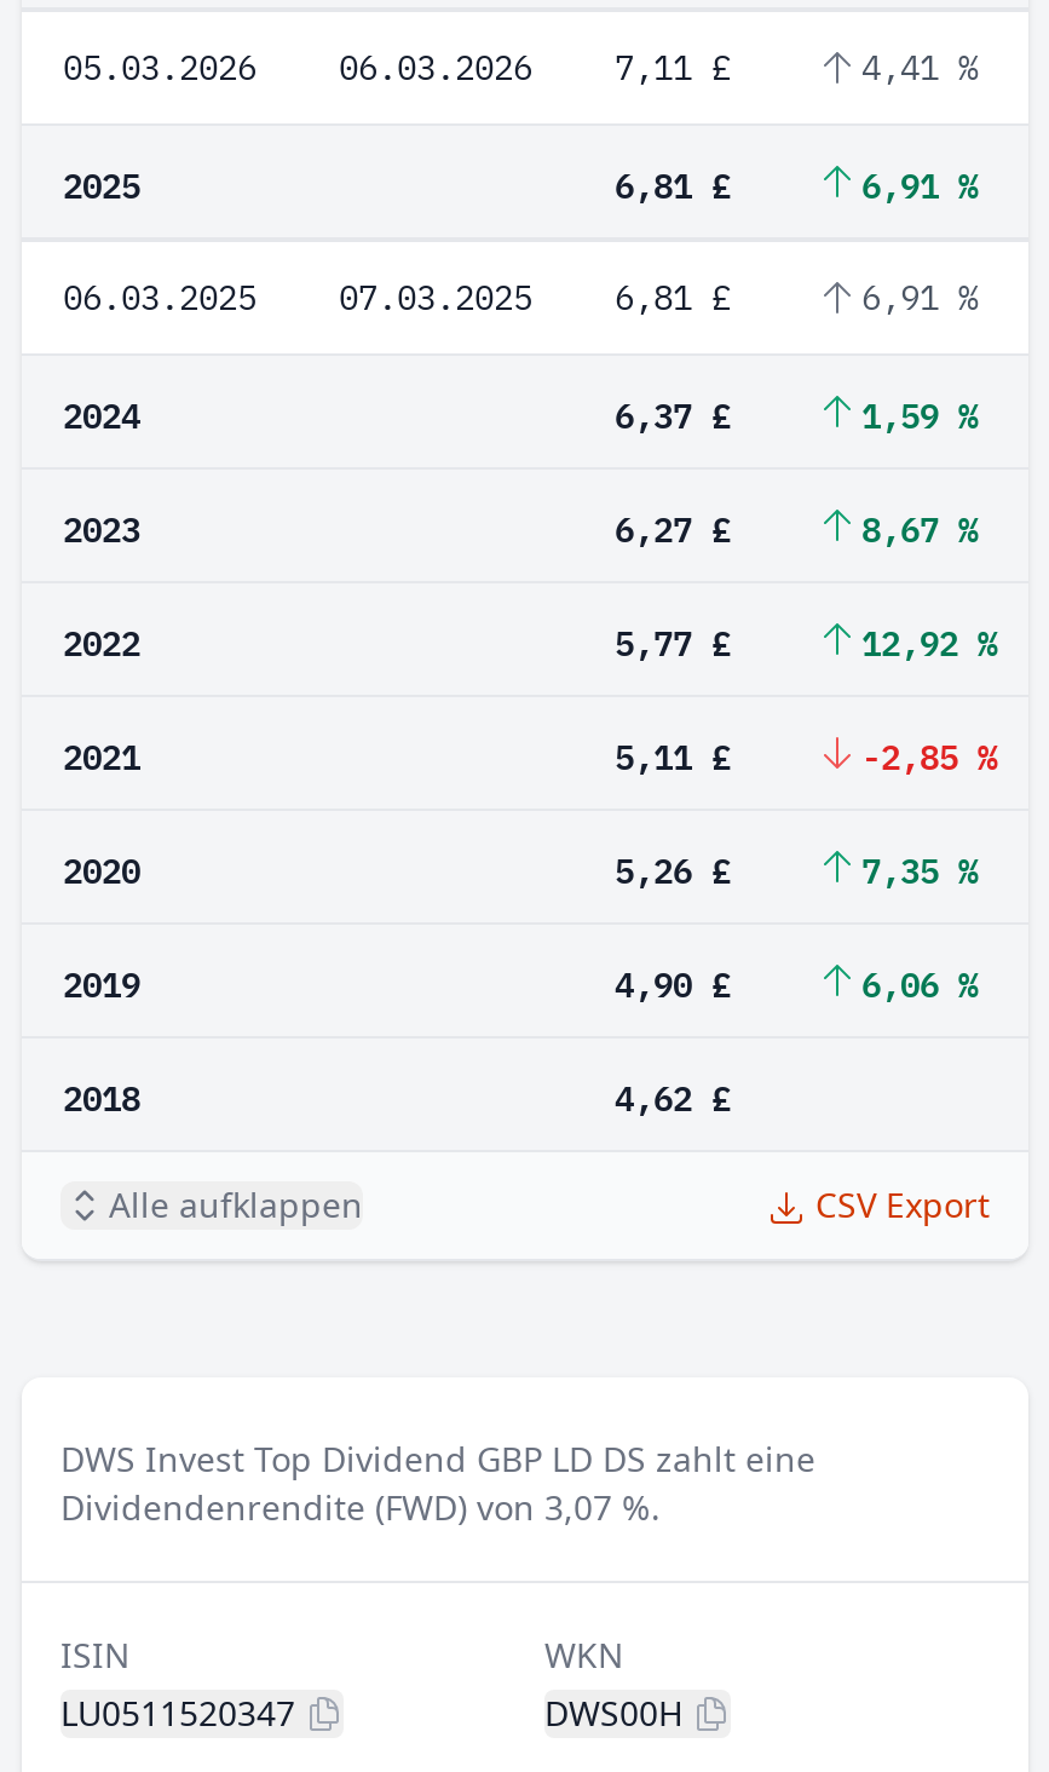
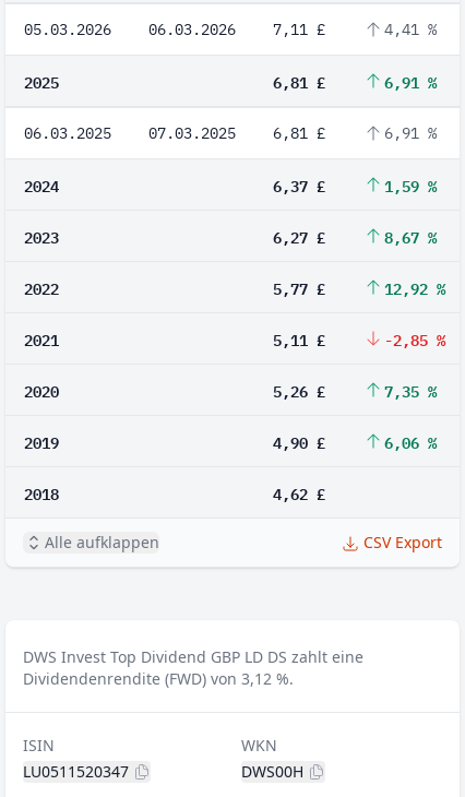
[60,1484,661,1530] Dividendenrendite (FWD) von 3,07 %. -> [23,668,294,689] Dividendenrendite (FWD) von 3,12 %.

